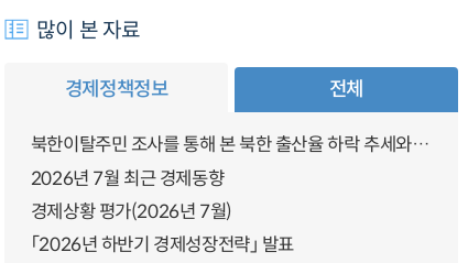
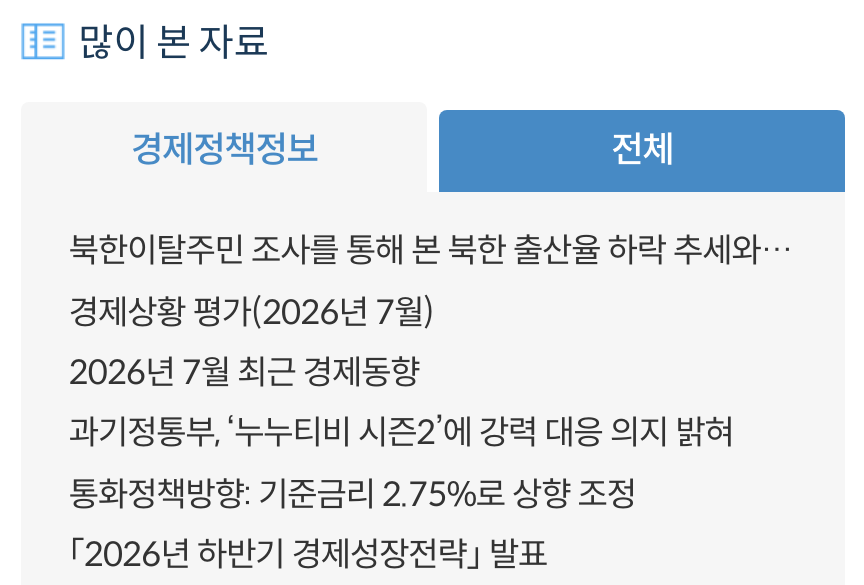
none -> [69,413,734,515] 과기정통부, ‘누누티비 시즌2’에 강력 대응 의지 밝혀 | 통화정책방향: 기준금리 2.75%로 상향 조정
moved [31,200,232,223] -> [69,291,434,333]: 경제상황 평가(2026년 7월)

